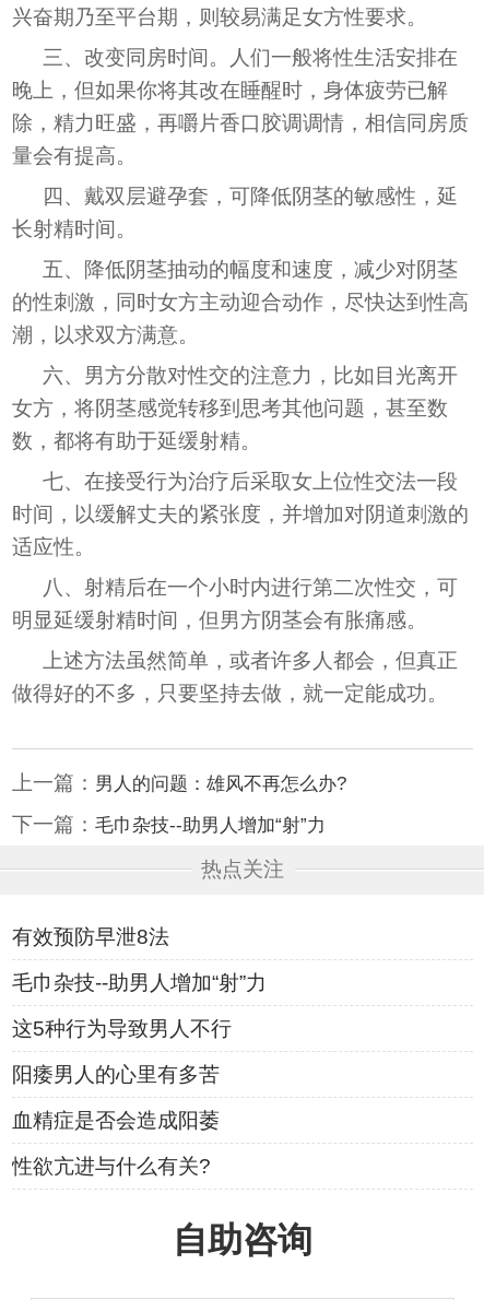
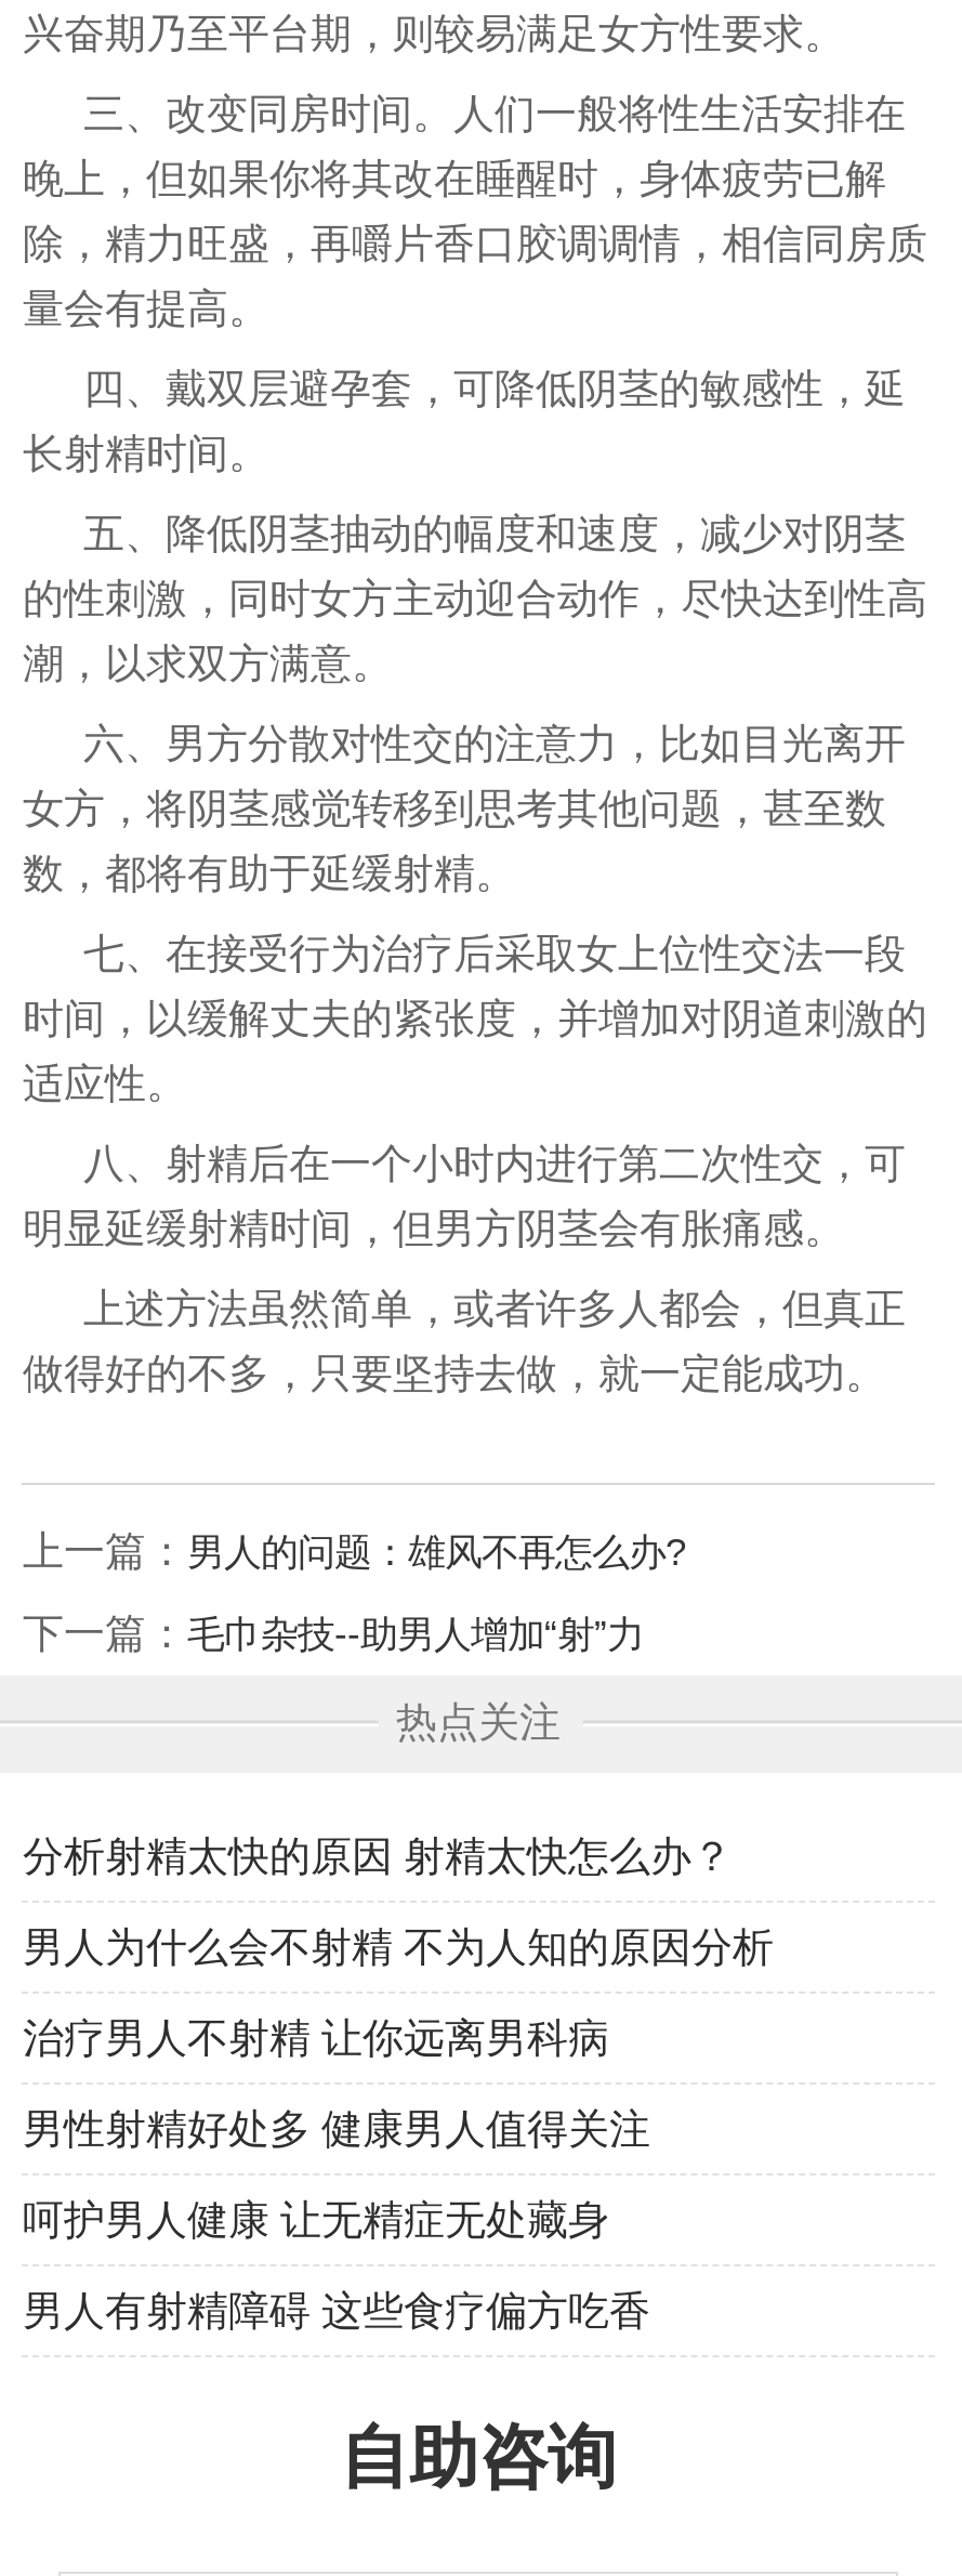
[12,926,170,948] 有效预防早泄8法 -> [23,1834,732,1879] 分析射精太快的原因 射精太快怎么办？
[12,971,267,994] 毛巾杂技--助男人增加“射”力 -> [23,1925,773,1970] 男人为什么会不射精 不为人知的原因分析
[12,1017,232,1040] 这5种行为导致男人不行 -> [23,2016,609,2061] 治疗男人不射精 让你远离男科病
[12,1063,220,1086] 阳痿男人的心里有多苦 -> [23,2107,650,2152] 男性射精好处多 健康男人值得关注
[12,1109,220,1132] 血精症是否会造成阳萎 -> [23,2198,609,2243] 呵护男人健康 让无精症无处藏身
[12,1155,211,1178] 性欲亢进与什么有关? -> [23,2289,650,2334] 男人有射精障碍 这些食疗偏方吃香

